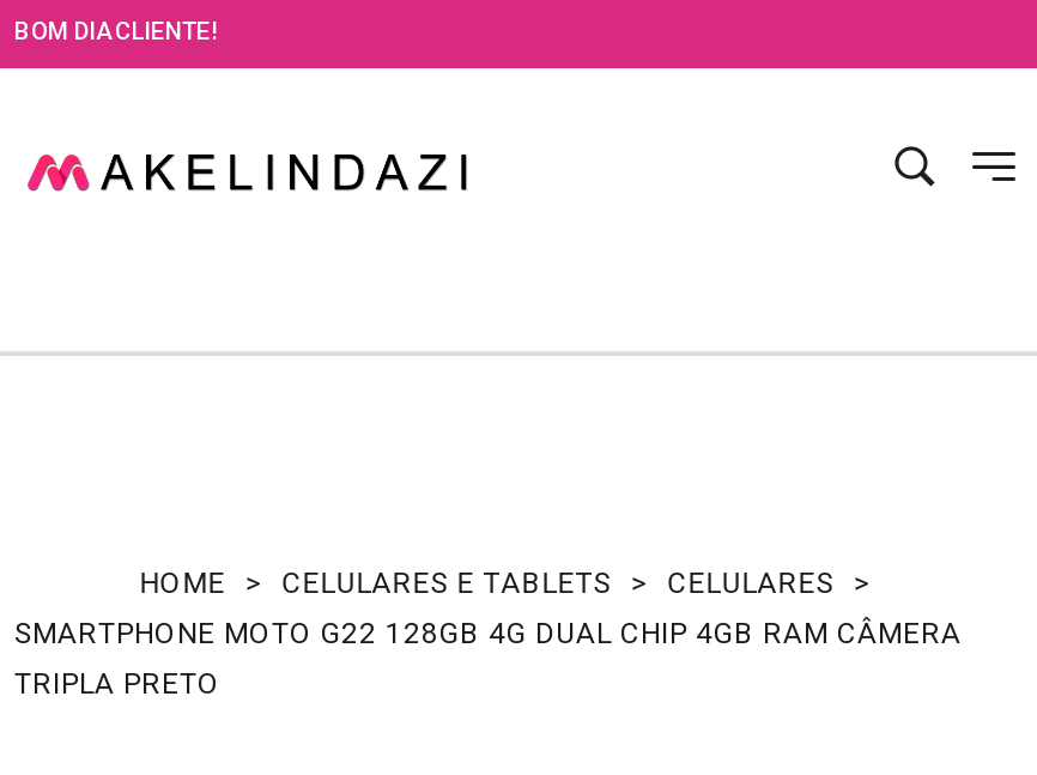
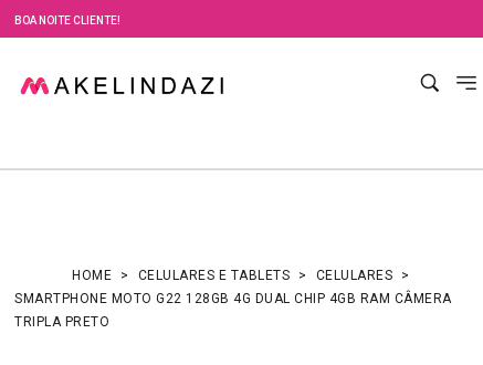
[14,18,218,44] BOM DIA CLIENTE! -> [14,14,120,27] BOA NOITE CLIENTE!

